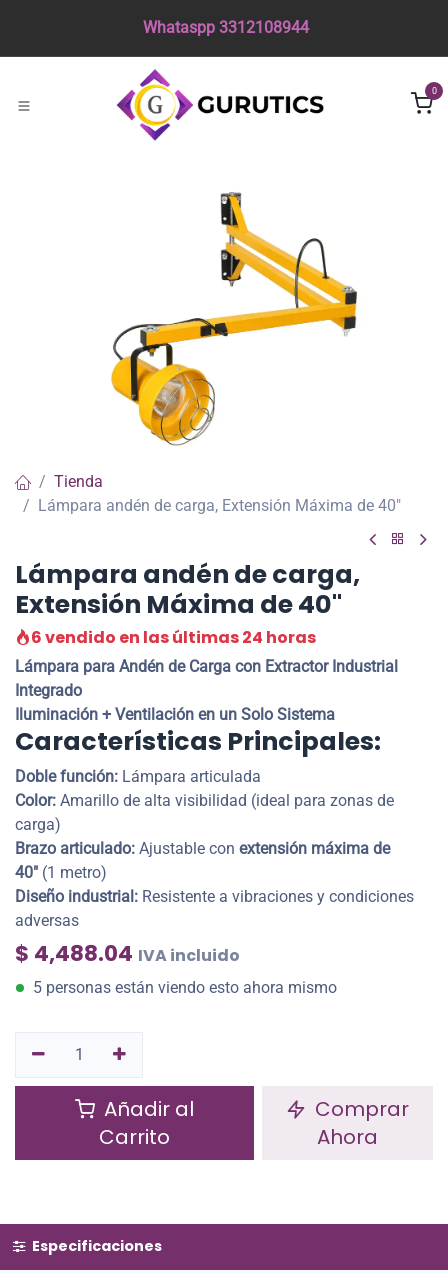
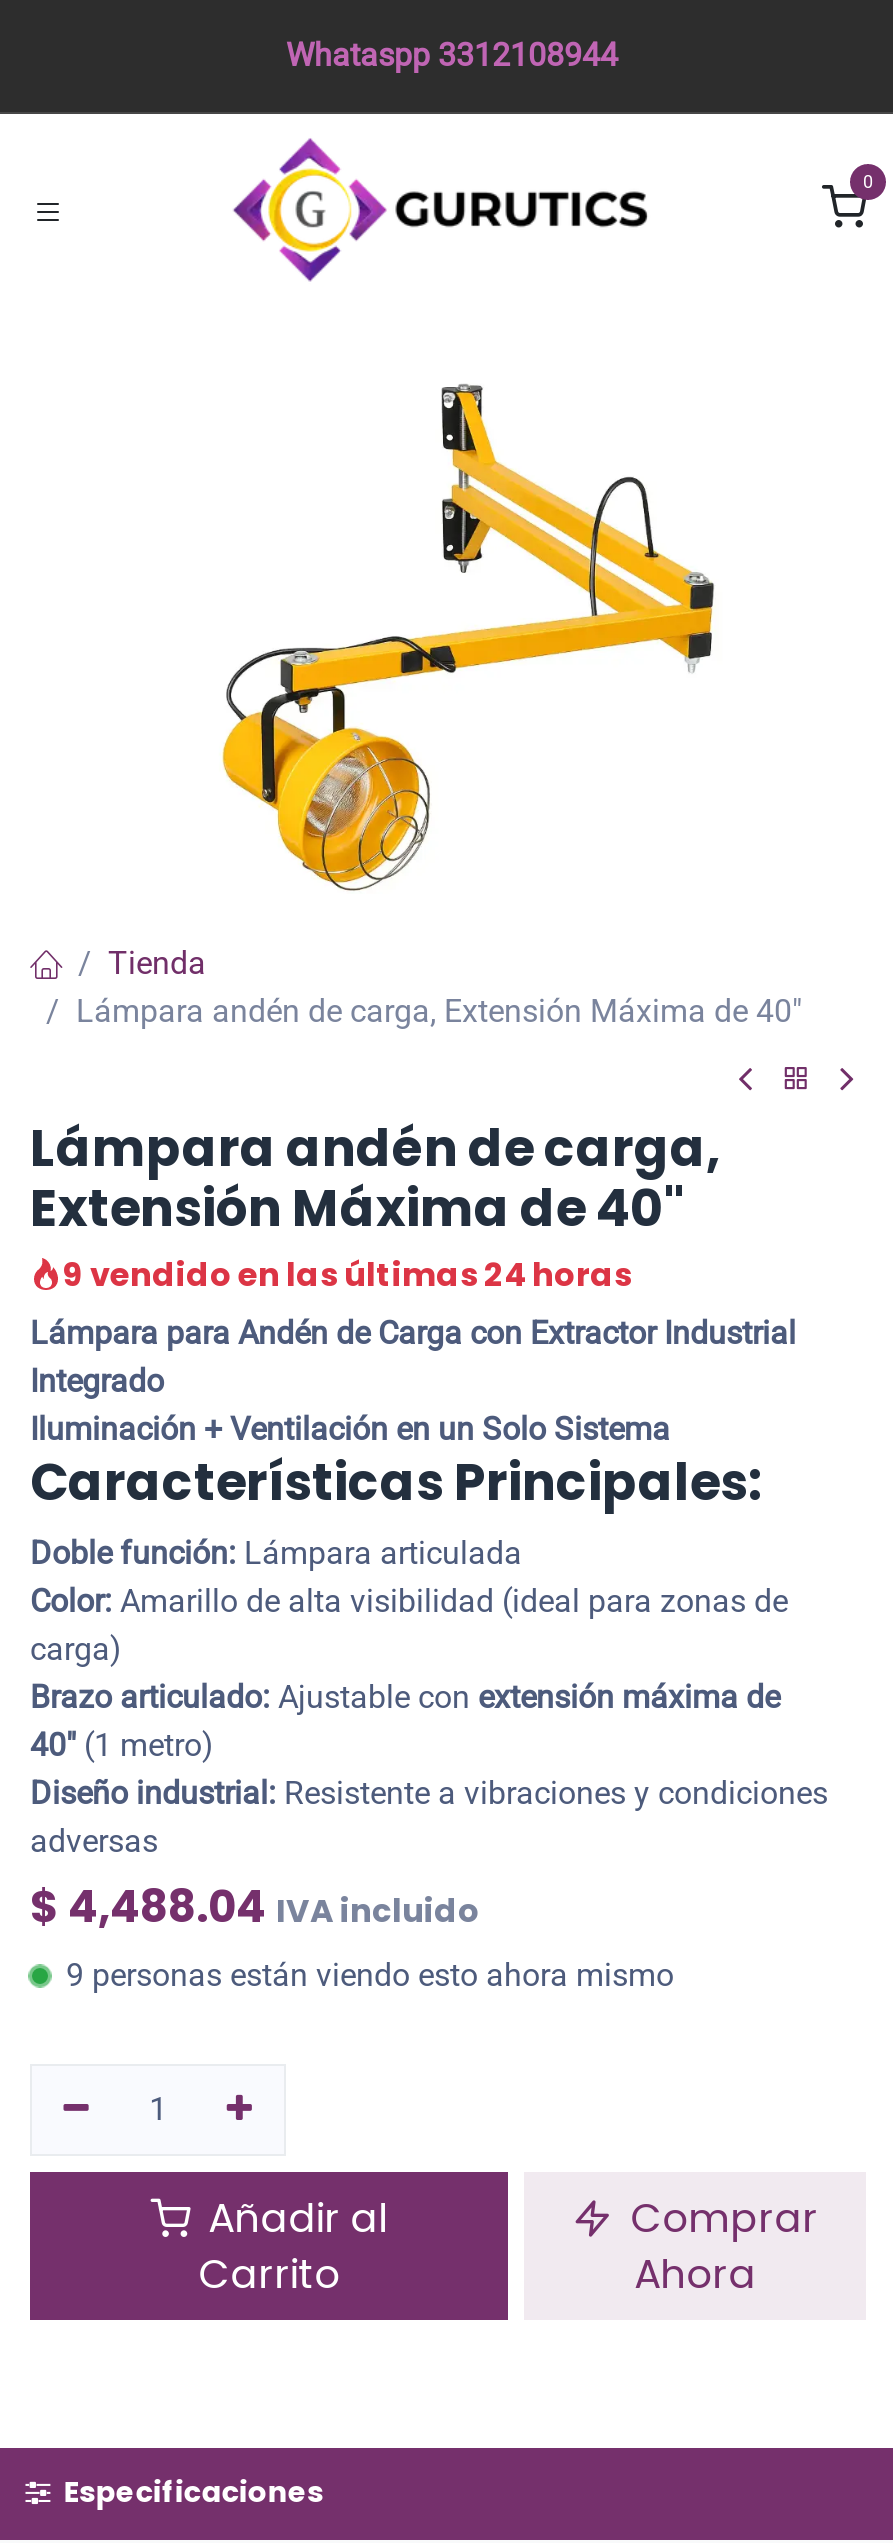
[31,626,316,649] 6 vendido en las últimas 24 horas -> [62,1251,632,1297] 9 vendido en las últimas 24 horas
[33,978,337,997] 5 personas están viendo esto ahora mismo -> [66,1955,674,1993] 9 personas están viendo esto ahora mismo

